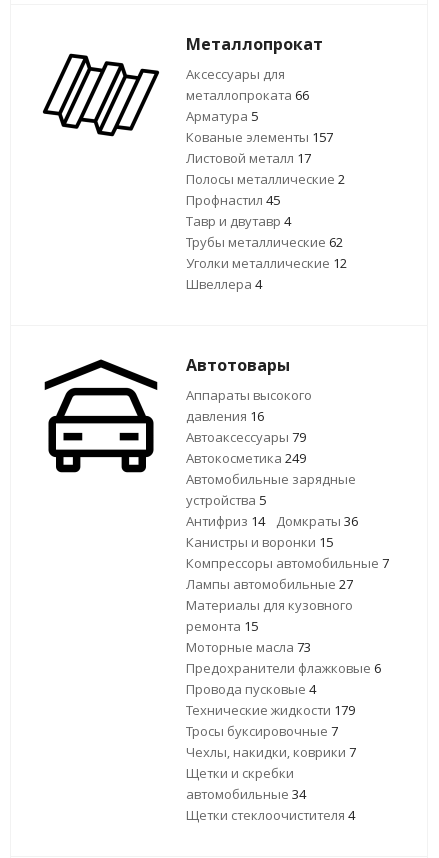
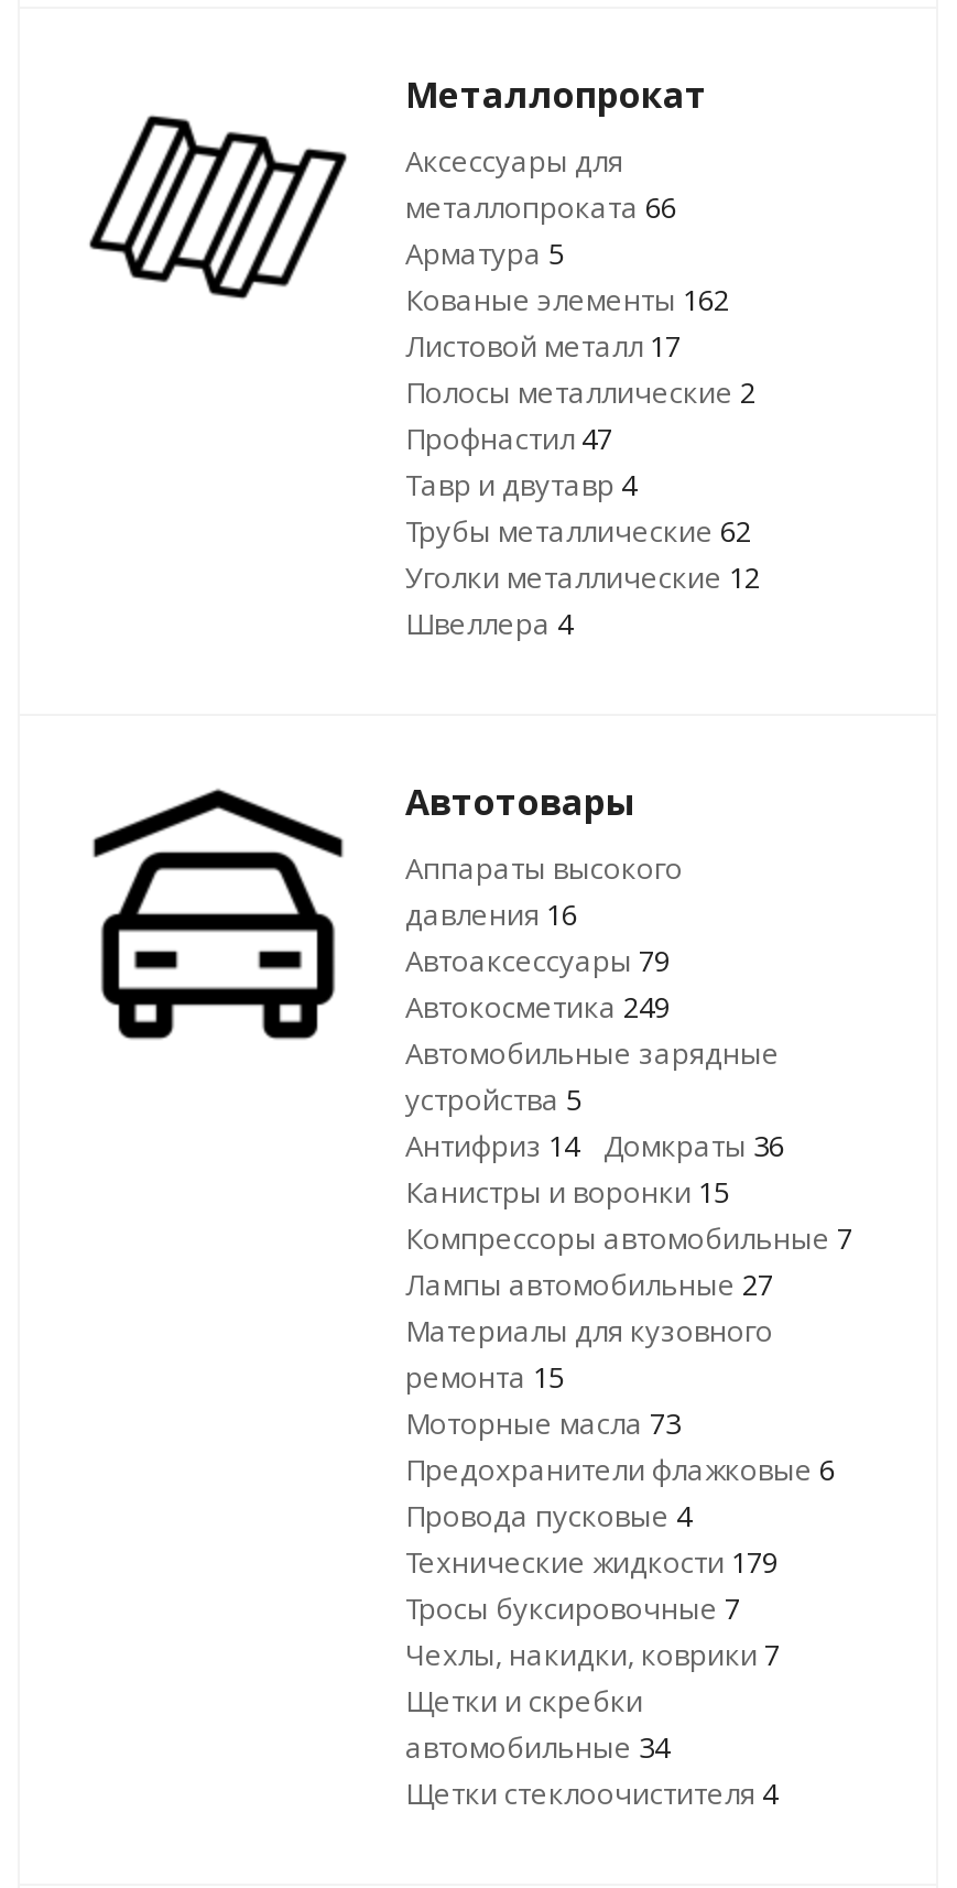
[186,128,333,146] Кованые элементы 157 -> [405,280,729,319] Кованые элементы 162
[186,191,280,209] Профнастил 45 -> [405,419,612,458] Профнастил 47

